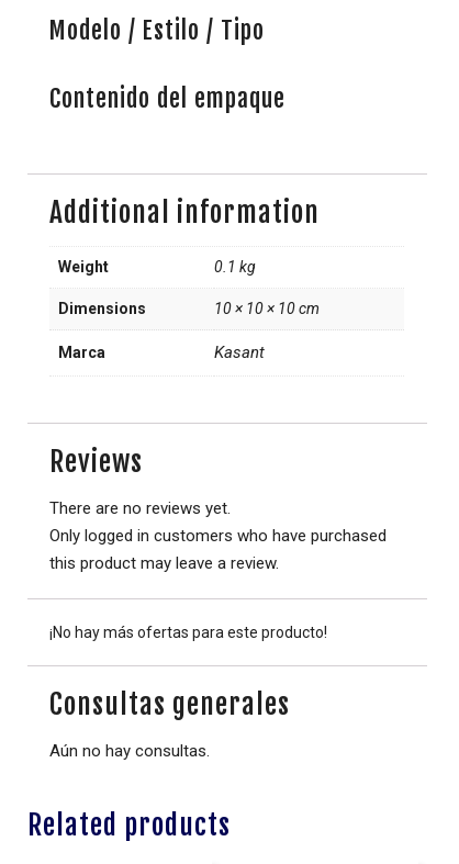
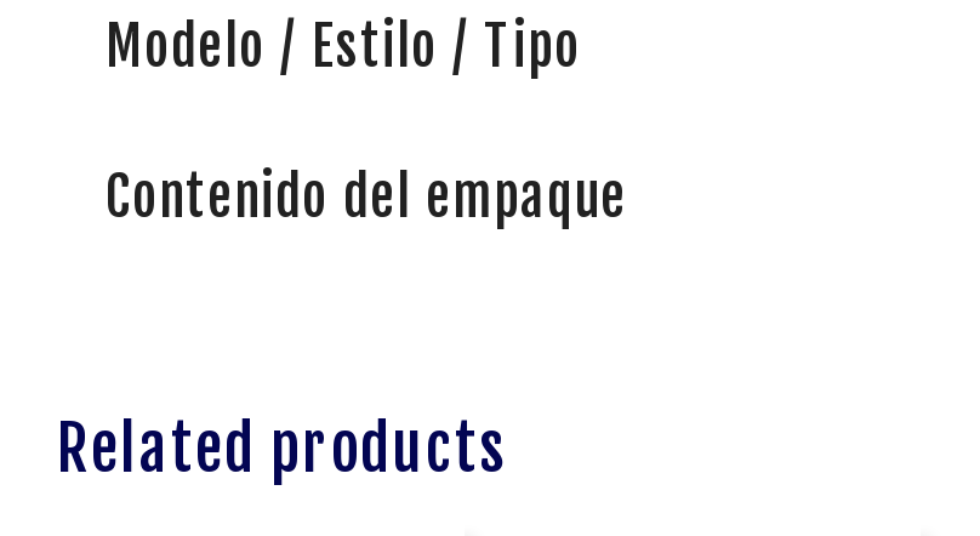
[49,196,387,573] Additional information | Weight | 0.1 kg | Dimensions | 10 × 10 × 10 cm | Marca | Kasant | Reviews | There are no reviews yet. | Only logged in customers who have purchased | this product may leave a review. -> none
[49,624,327,761] ¡No hay más ofertas para este producto! | Consultas generales | Aún no hay consultas. -> none

